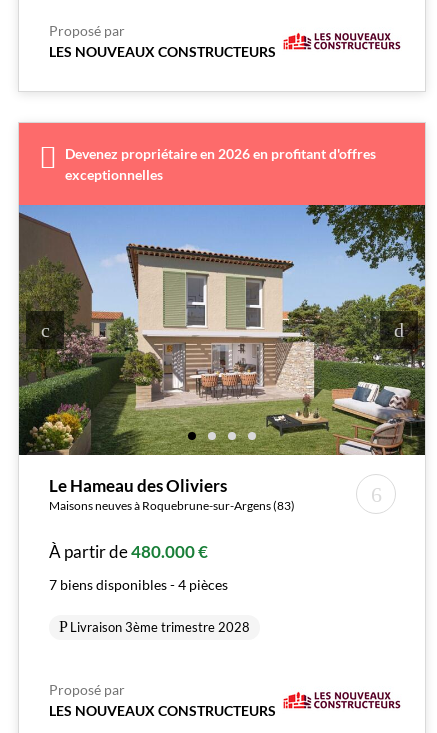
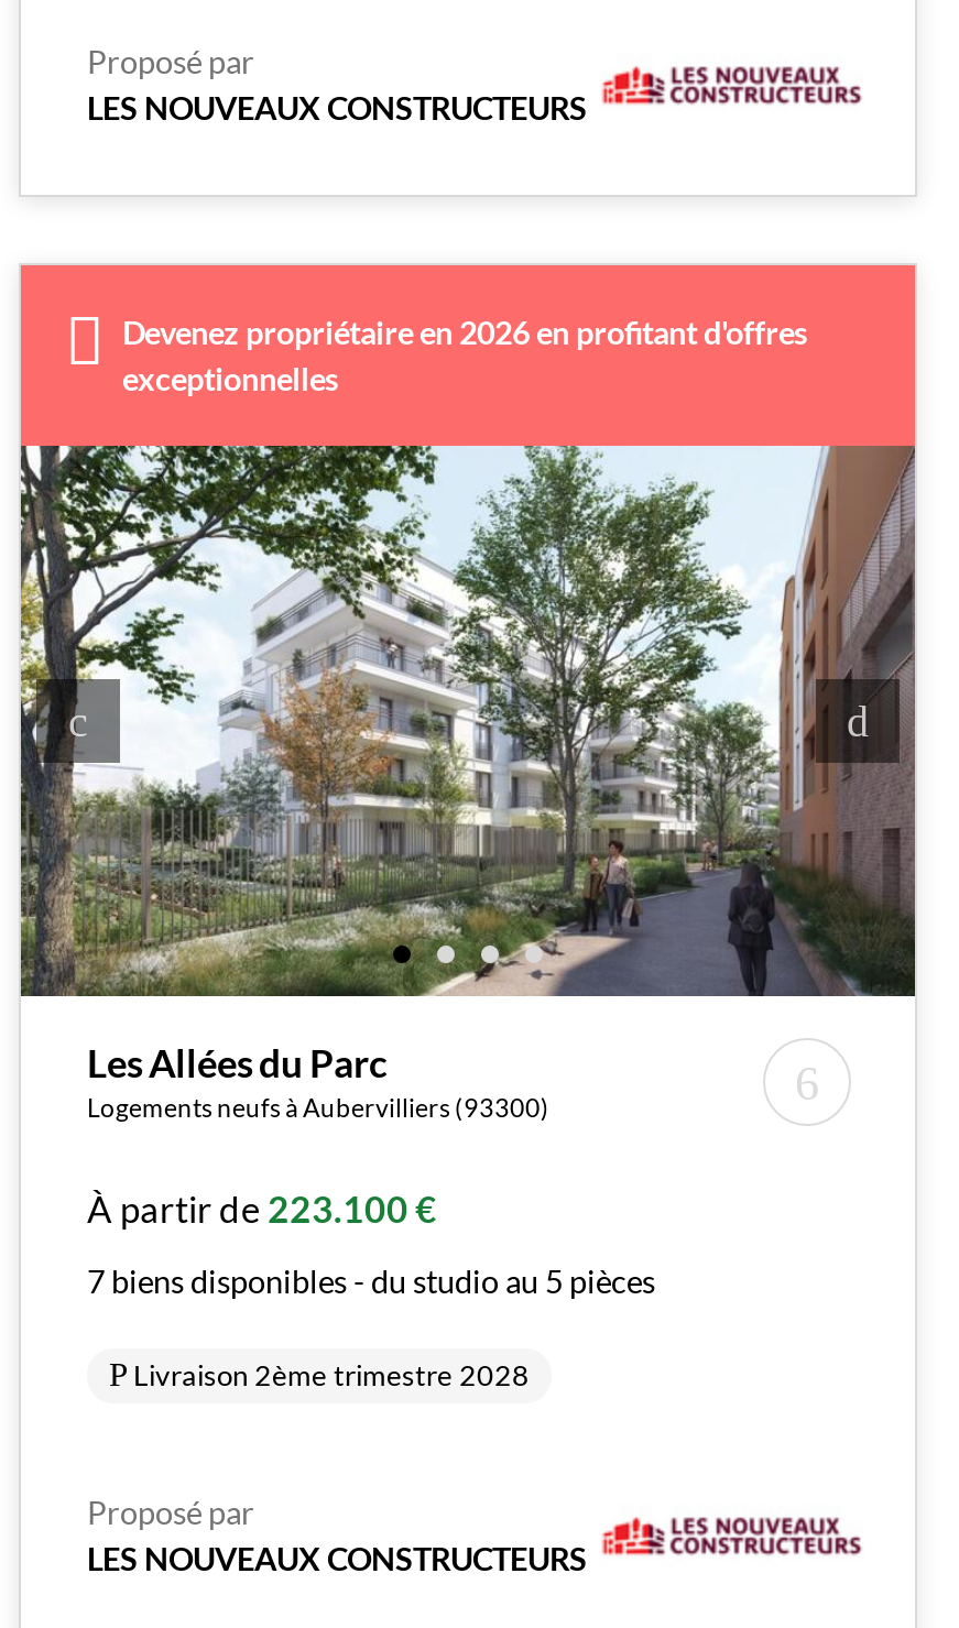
[18,204,425,512] [image] | Le Hameau des Oliviers | Maisons neuves à Roquebrune-sur-Argens (83) -> [19,444,917,1122] [image] | Les Allées du Parc | Logements neufs à Aubervilliers (93300)
[49,542,208,562] À partir de 480.000 € -> [87,1188,437,1232] À partir de 223.100 €
[49,576,228,593] 7 biens disponibles - 4 pièces -> [87,1263,655,1300] 7 biens disponibles - du studio au 5 pièces
[70,619,250,635] Livraison 3ème trimestre 2028 -> [133,1357,530,1392] Livraison 2ème trimestre 2028

